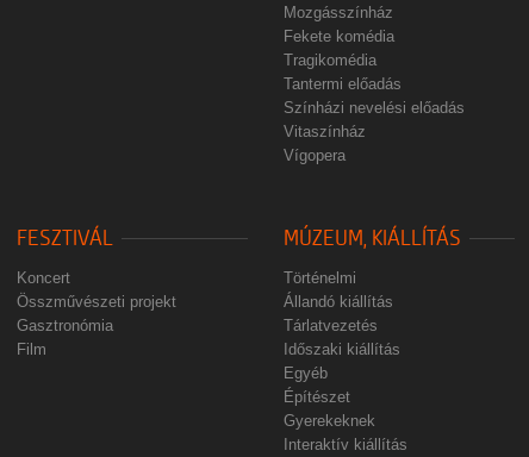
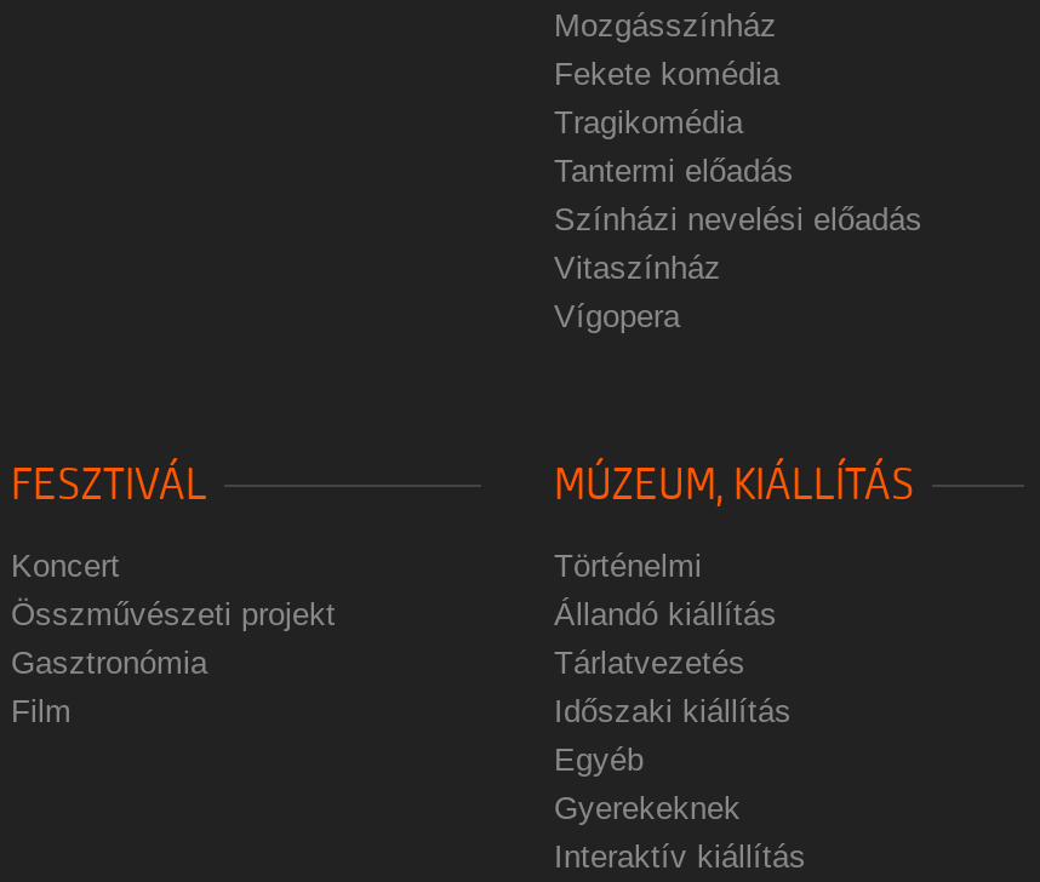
[284,388,350,406] Építészet -> none

